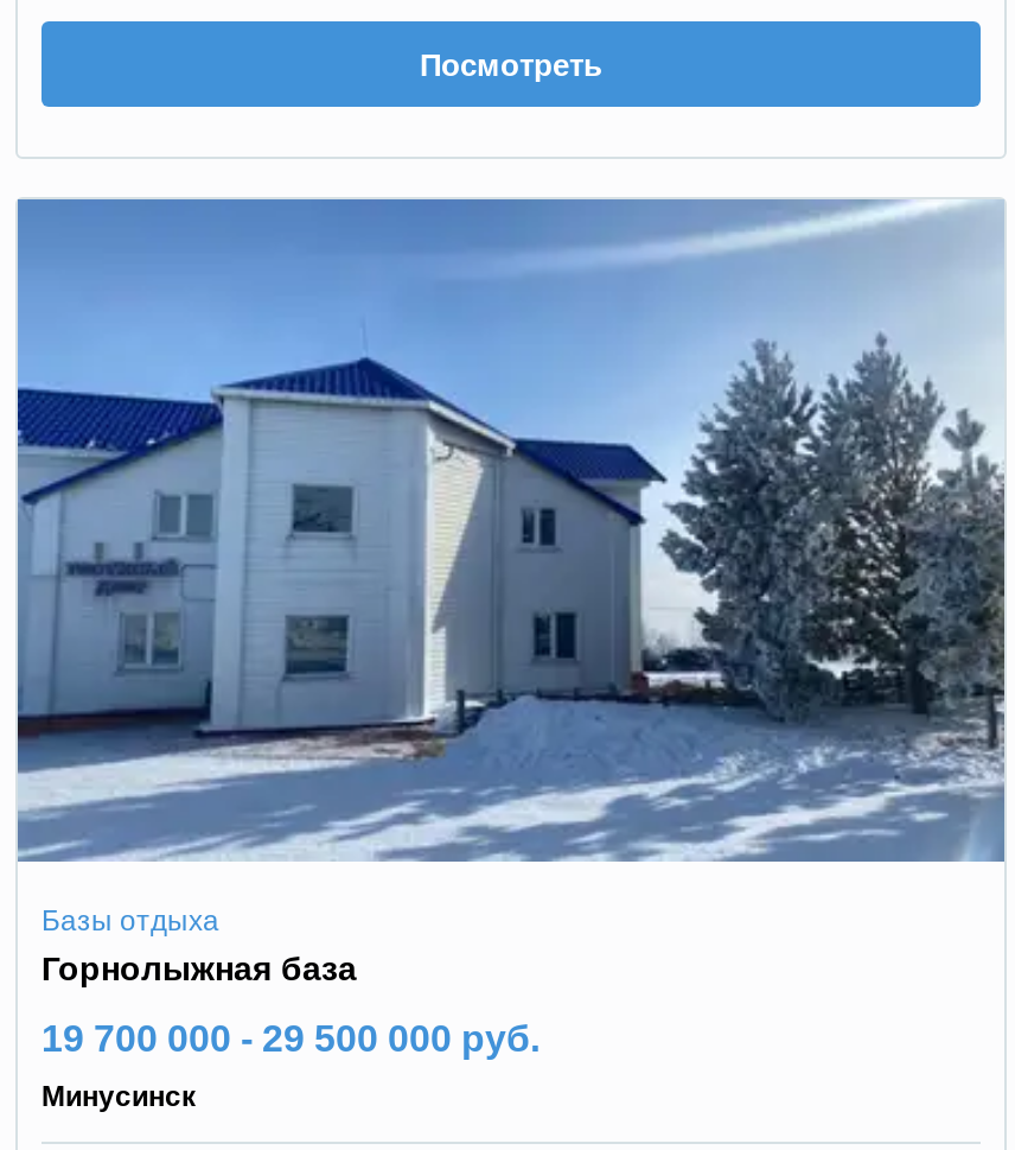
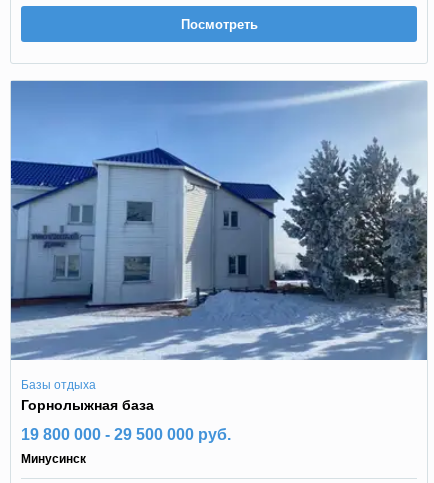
[42,1018,540,1058] 19 700 000 - 29 500 000 руб. -> [21,426,231,443] 19 800 000 - 29 500 000 руб.

